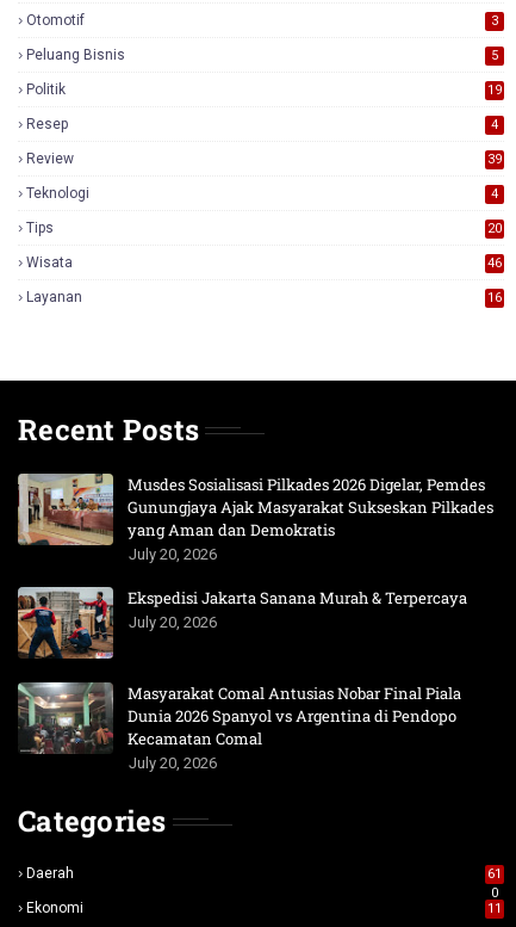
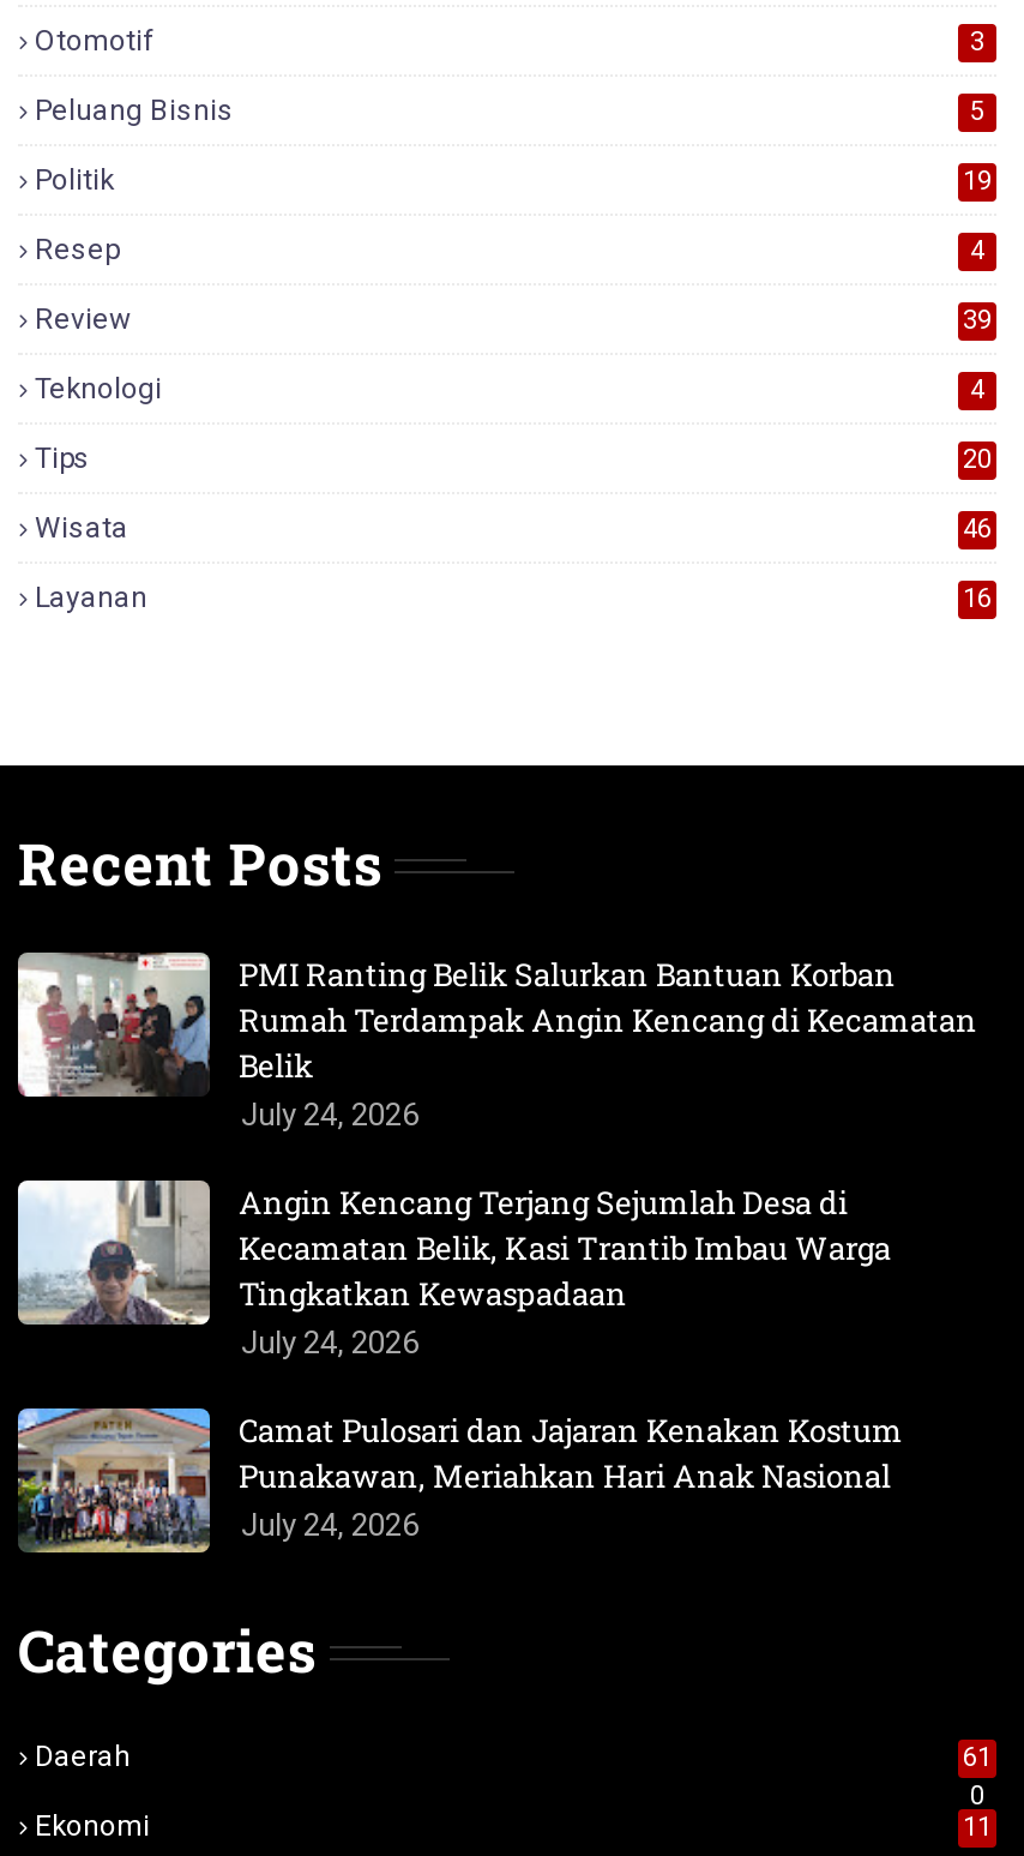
[17,474,493,563] [image] | Musdes Sosialisasi Pilkades 2026 Digelar, Pemdes | Gunungjaya Ajak Masyarakat Sukseskan Pilkades | yang Aman dan Demokratis | July 20, 2026 -> [16,953,977,1133] [image] | PMI Ranting Belik Salurkan Bantuan Korban | Rumah Terdampak Angin Kencang di Kecamatan | Belik | July 24, 2026
[17,587,467,659] [image] | Ekspedisi Jakarta Sanana Murah & Terpercaya | July 20, 2026 -> [16,1181,891,1361] [image] | Angin Kencang Terjang Sejumlah Desa di | Kecamatan Belik, Kasi Trantib Imbau Warga | Tingkatkan Kewaspadaan | July 24, 2026
[17,681,461,772] [image] | Masyarakat Comal Antusias Nobar Final Piala | Dunia 2026 Spanyol vs Argentina di Pendopo | Kecamatan Comal | July 20, 2026 -> [18,1373,903,1555] [image] | Camat Pulosari dan Jajaran Kenakan Kostum | Punakawan, Meriahkan Hari Anak Nasional | July 24, 2026

